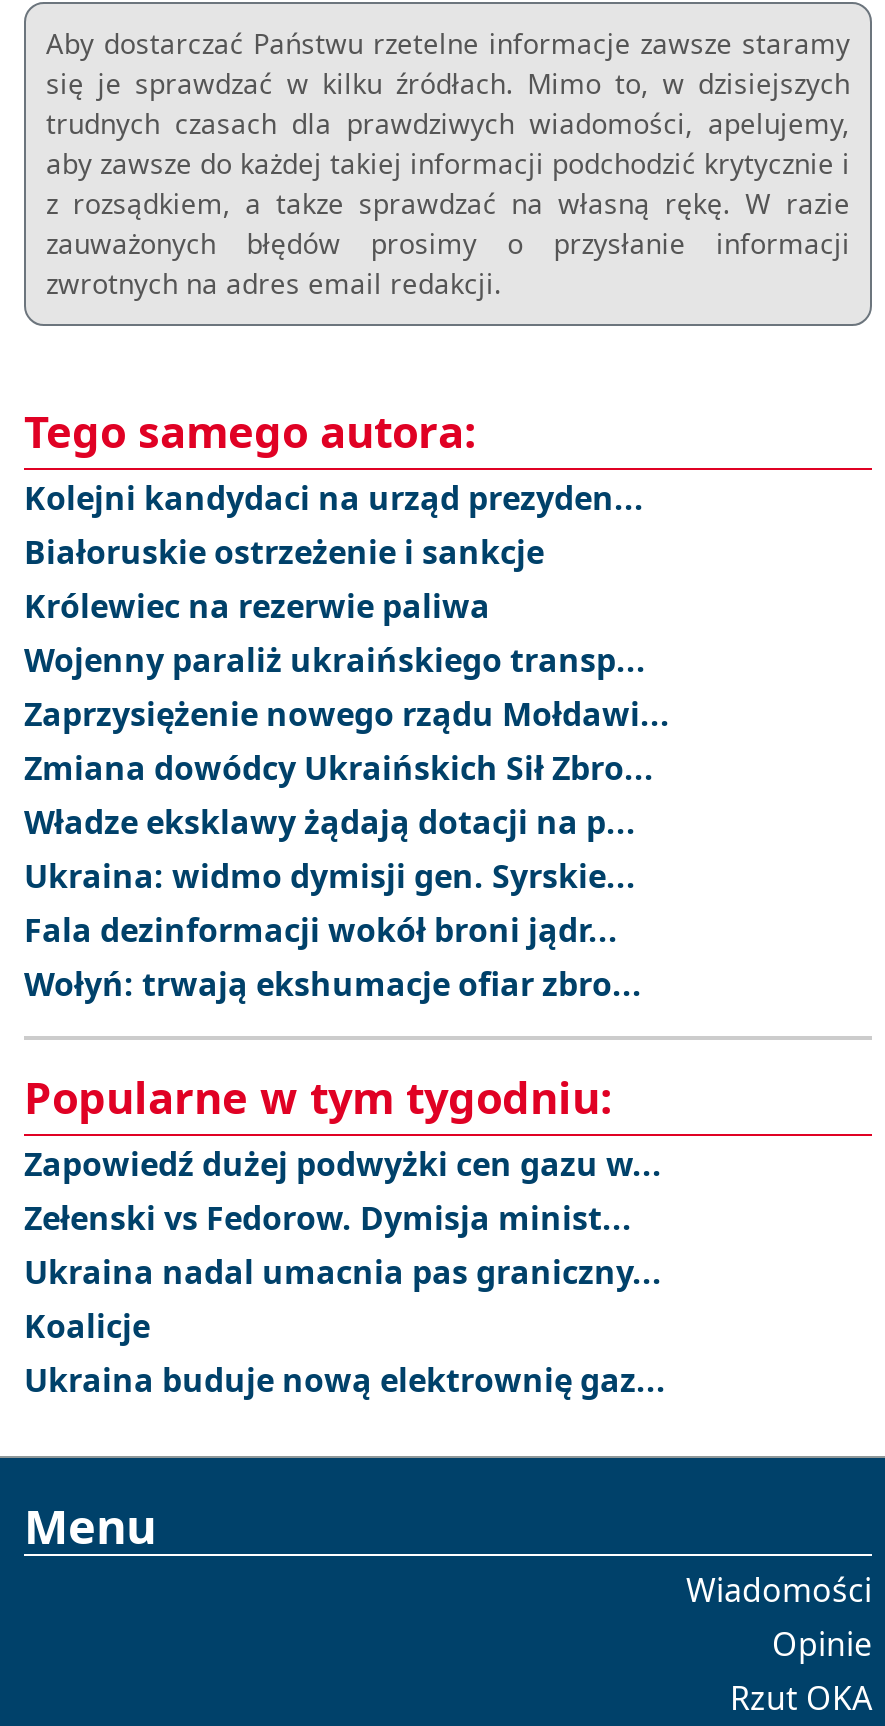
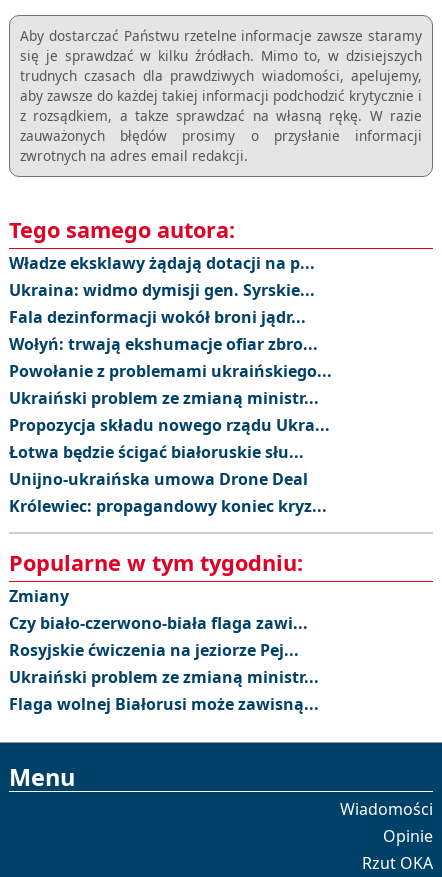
[24,476,670,790] Kolejni kandydaci na urząd prezyden... | Białoruskie ostrzeżenie i sankcje | Królewiec na rezerwie paliwa | Wojenny paraliż ukraińskiego transp... | Zaprzysiężenie nowego rządu Mołdawi... | Zmiana dowódcy Ukraińskich Sił Zbro... -> none
moved [24,800,642,1006] -> [9,252,318,355]: Władze eksklawy żądają dotacji na p... | Ukraina: widmo dymisji gen. Syrskie... | Fala dezinformacji wokół broni jądr... | Wołyń: trwają ekshumacje ofiar zbro...
none -> [9,360,332,517] Powołanie z problemami ukraińskiego... | Ukraiński problem ze zmianą ministr... | Propozycja składu nowego rządu Ukra... | Łotwa będzie ścigać białoruskie słu... | Unijno-ukraińska umowa Drone Deal | Królewiec: propagandowy koniec kryz...
[24,1142,666,1402] Zapowiedź dużej podwyżki cen gazu w... | Zełenski vs Fedorow. Dymisja minist... | Ukraina nadal umacnia pas graniczny... | Koalicje | Ukraina buduje nową elektrownię gaz... -> [9,585,319,715] Zmiany | Czy biało-czerwono-biała flaga zawi... | Rosyjskie ćwiczenia na jeziorze Pej... | Ukraiński problem ze zmianą ministr... | Flaga wolnej Białorusi może zawisną...

